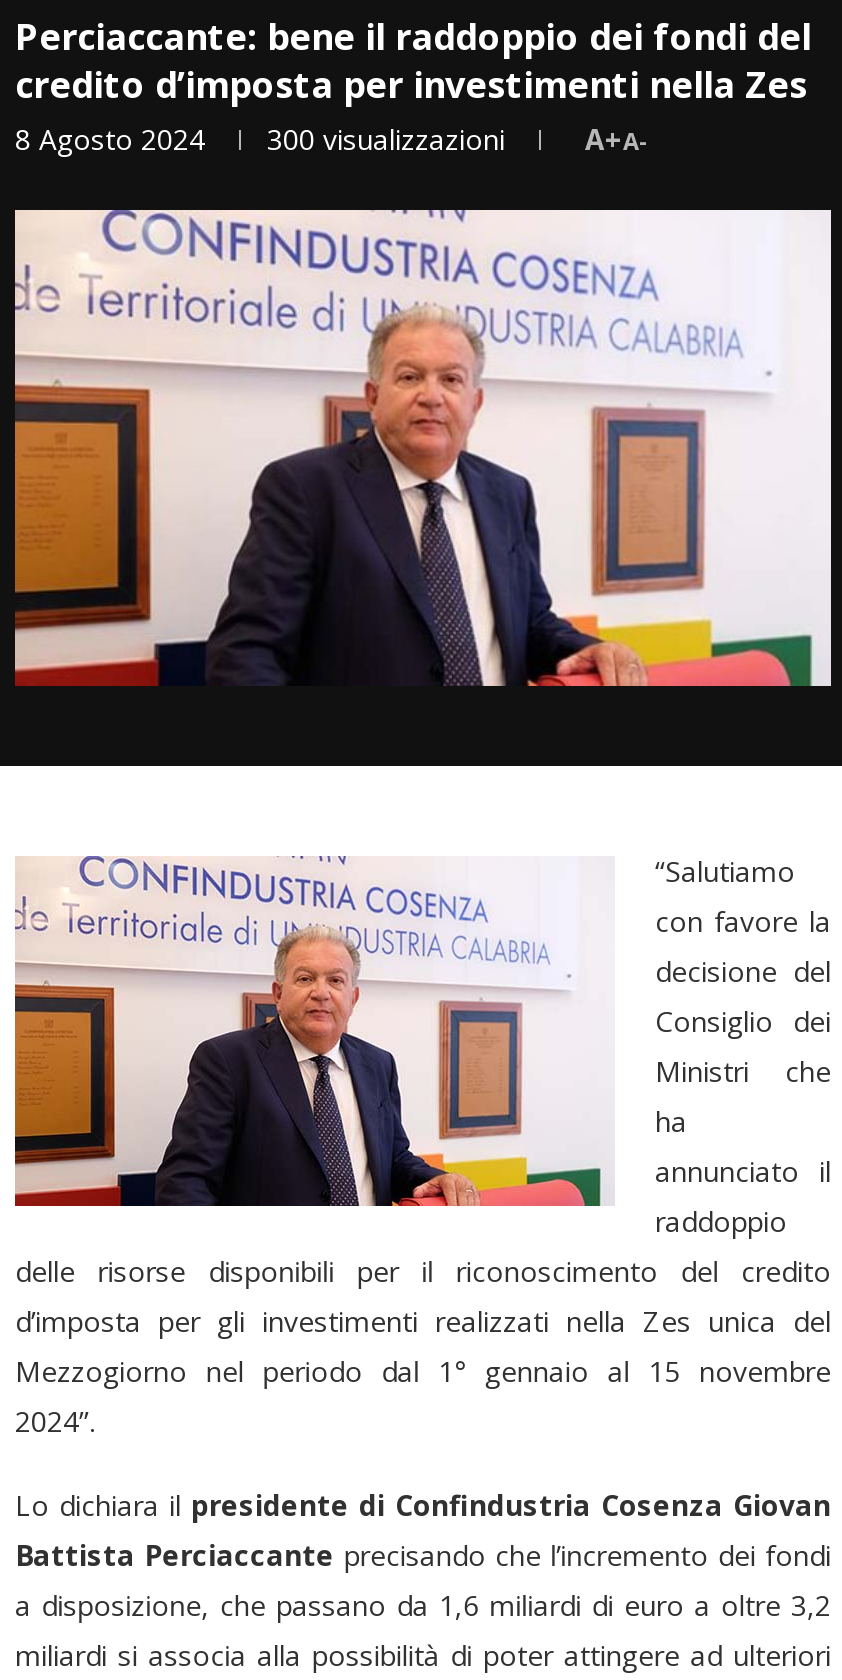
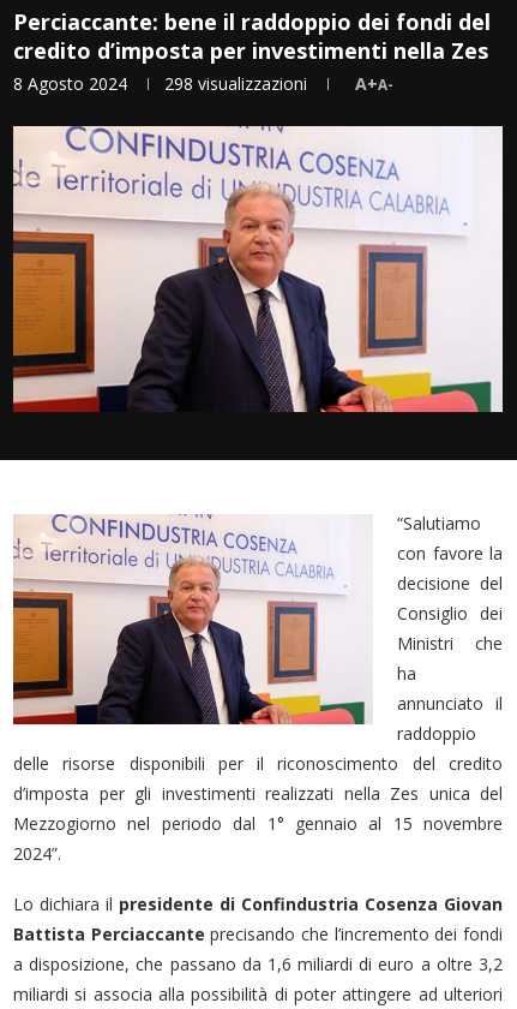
[267,120,505,158] 300 visualizzazioni -> [164,72,307,95] 298 visualizzazioni

